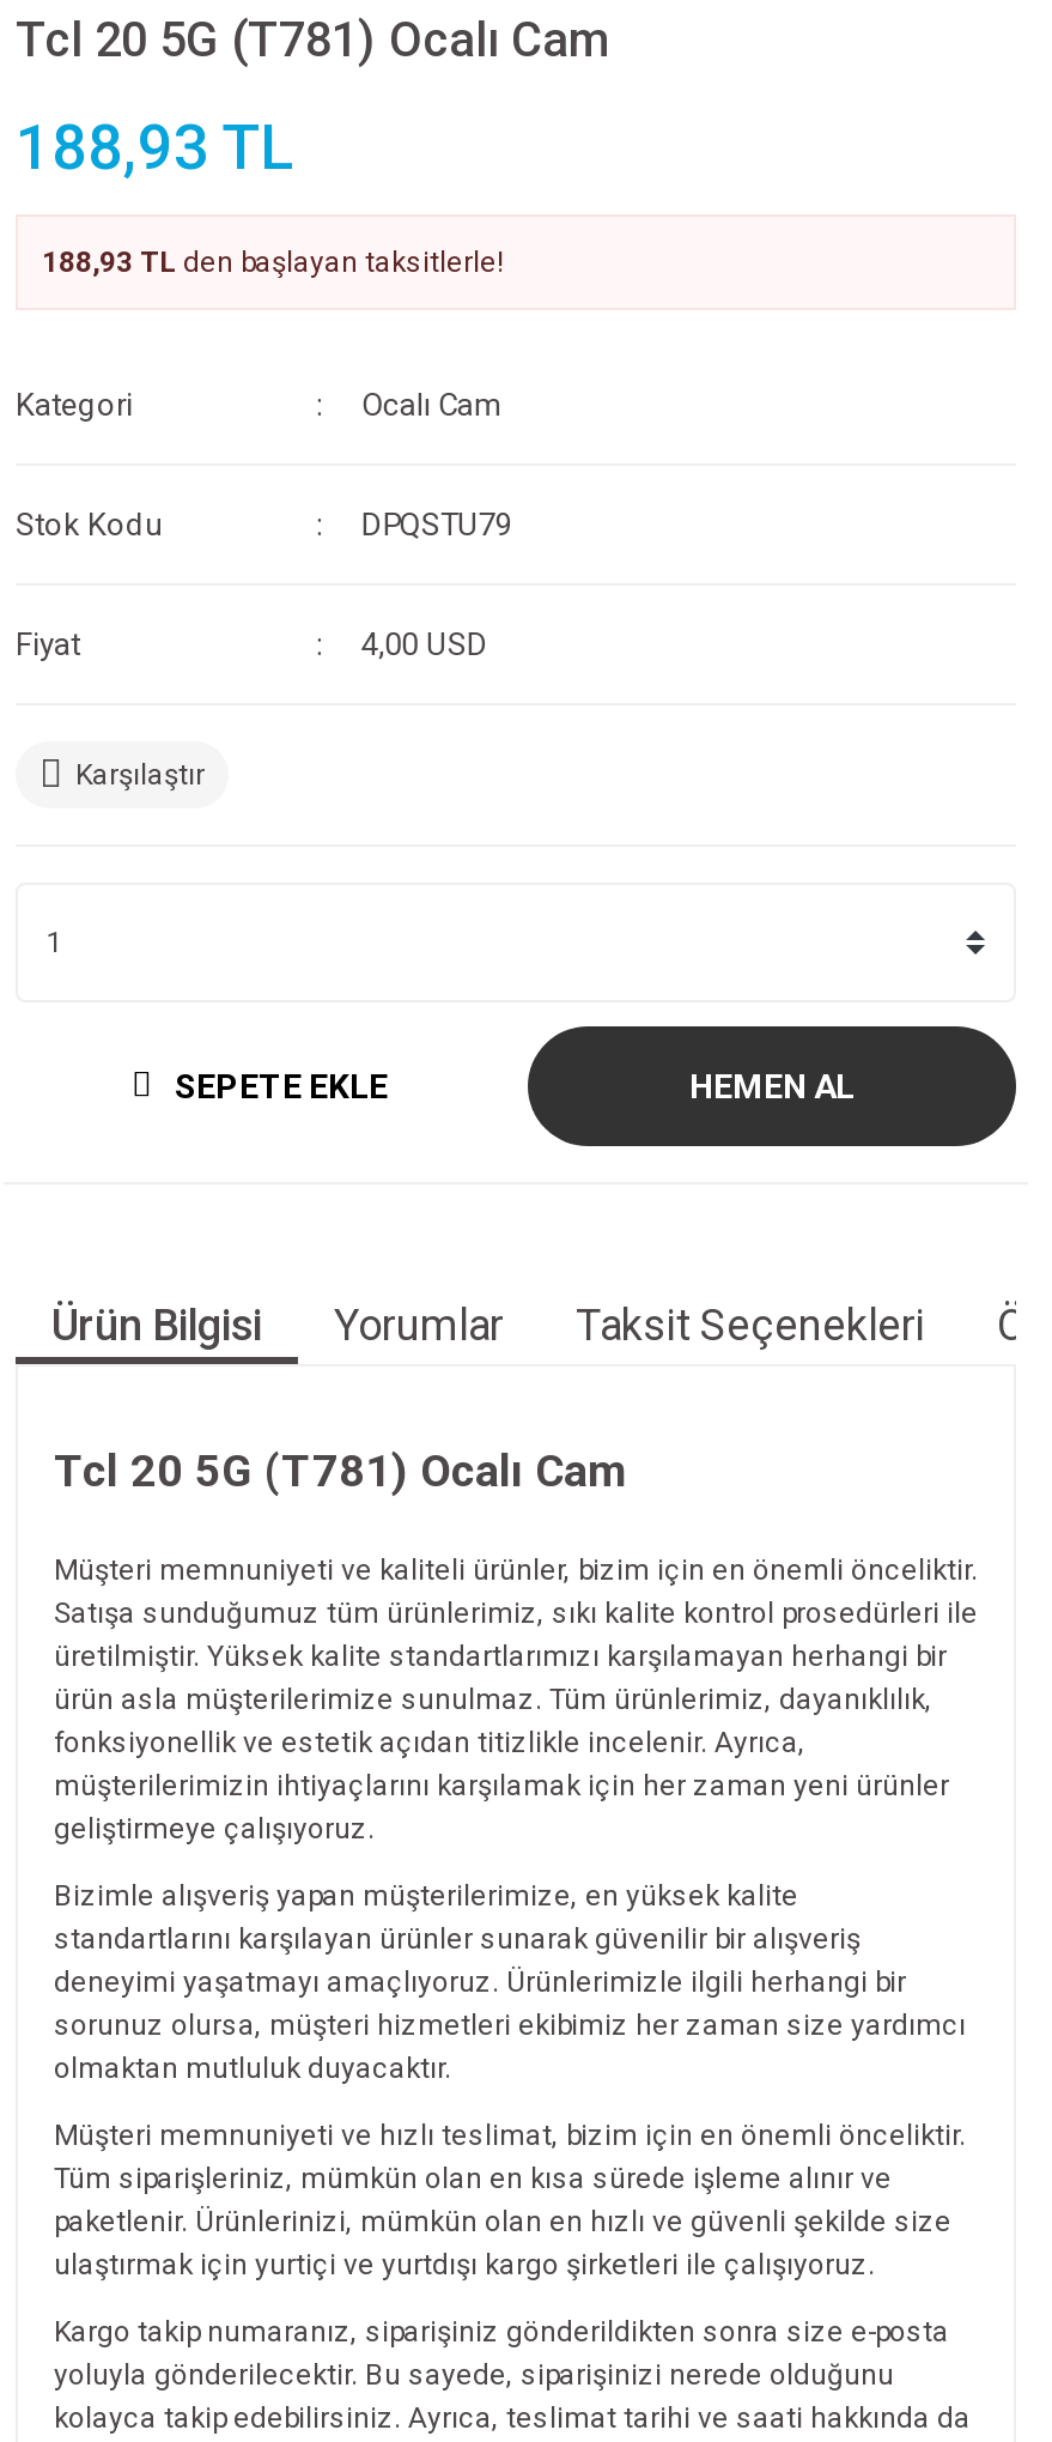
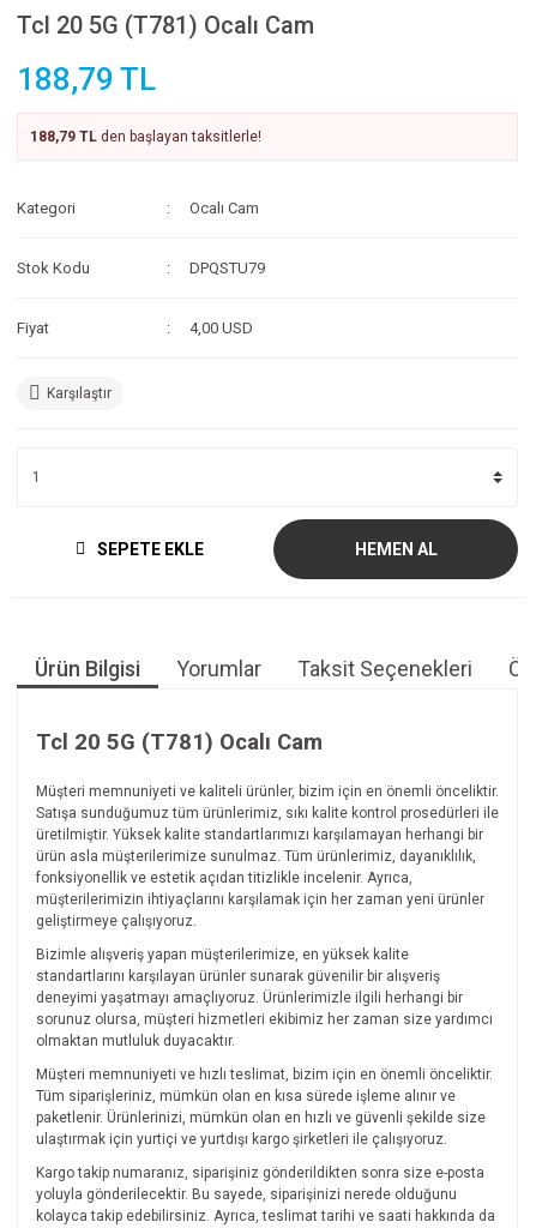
[16,111,293,183] 188,93 TL -> [17,61,156,97] 188,79 TL
[42,246,504,279] 188,93 TL den başlayan taksitlerle! -> [30,128,261,145] 188,79 TL den başlayan taksitlerle!

